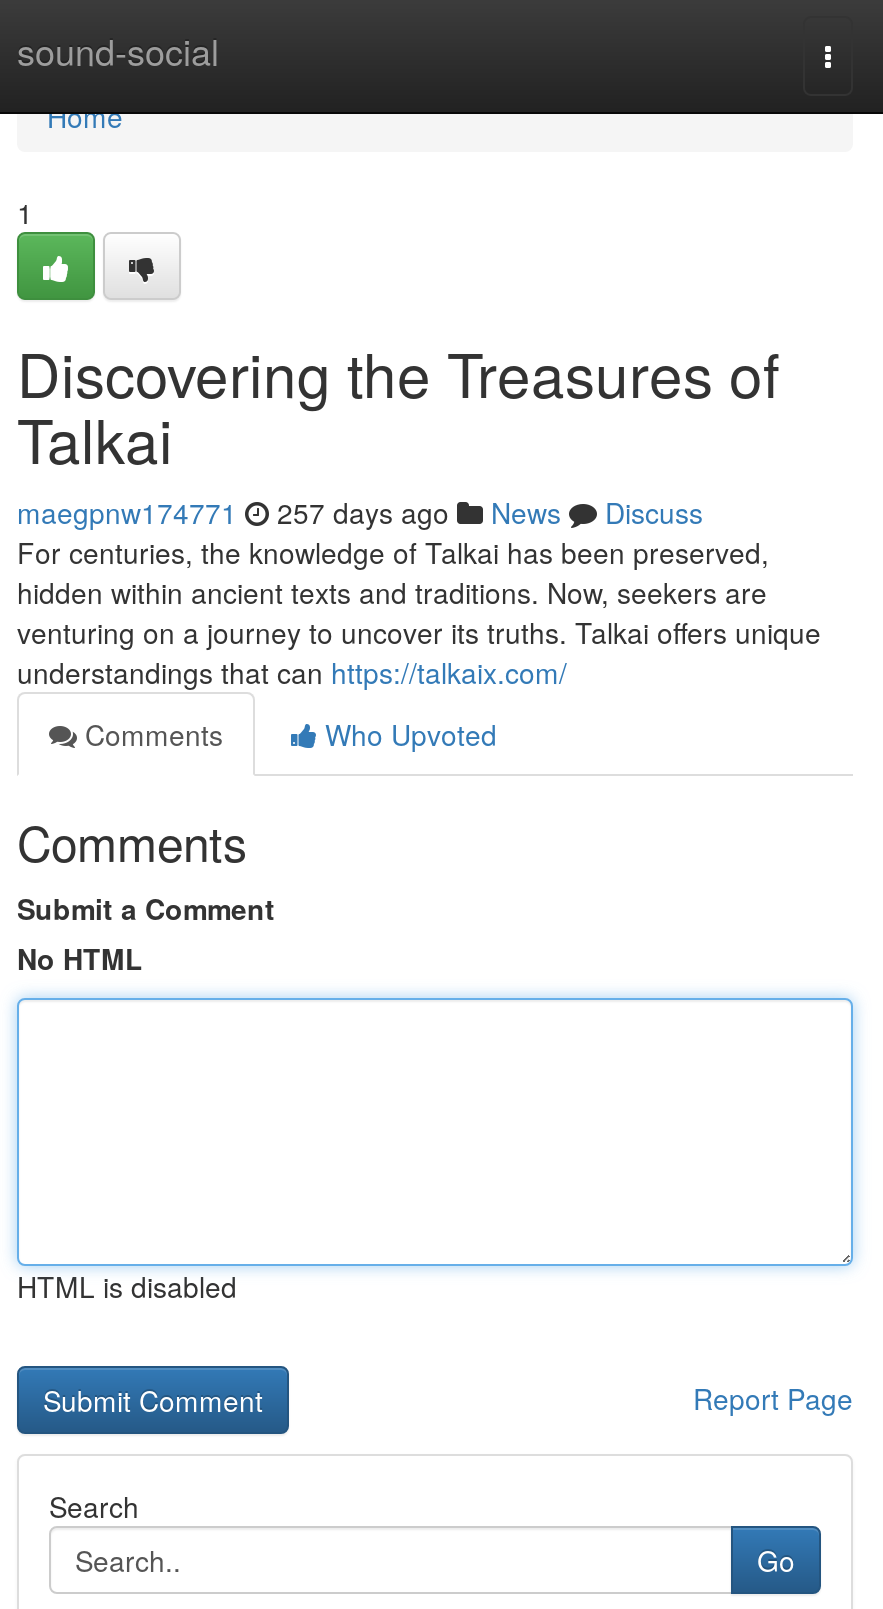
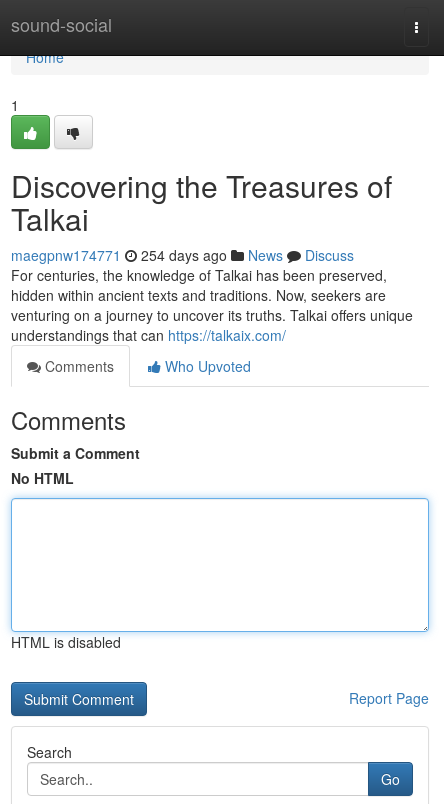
[17,492,703,532] maegpnw174771 257 days ago News Discuss -> [11,245,354,265] maegpnw174771 254 days ago News Discuss

